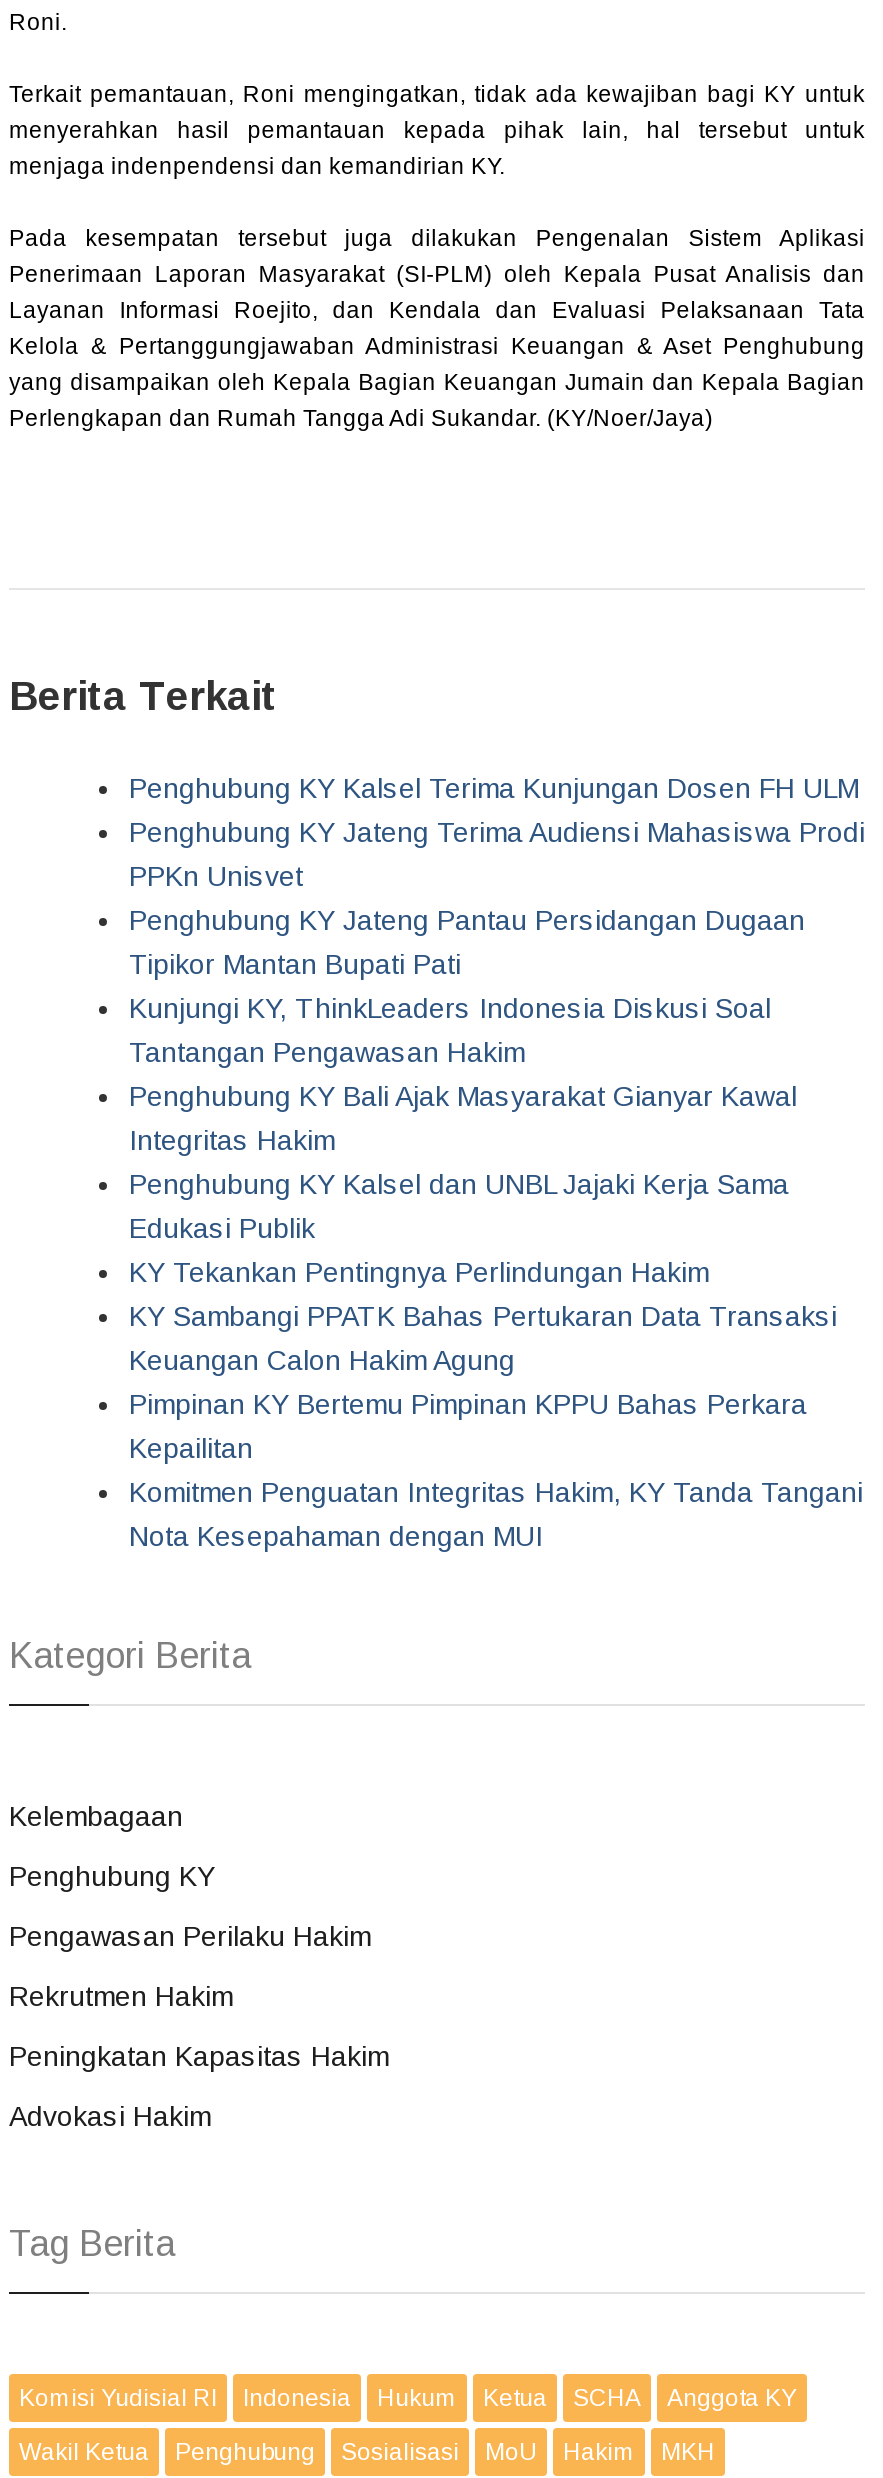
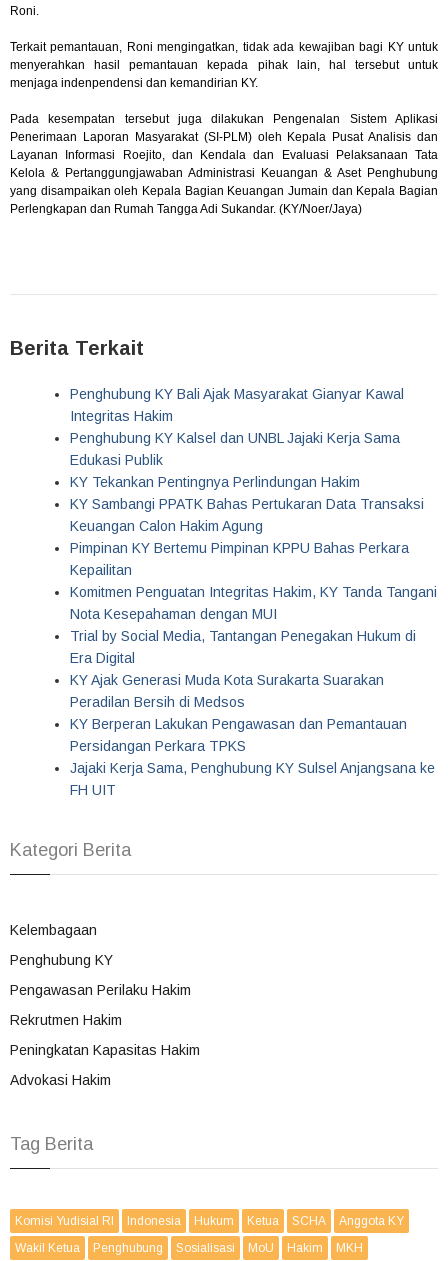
[129,771,865,1067] Penghubung KY Kalsel Terima Kunjungan Dosen FH ULM | Penghubung KY Jateng Terima Audiensi Mahasiswa Prodi | PPKn Unisvet | Penghubung KY Jateng Pantau Persidangan Dugaan | Tipikor Mantan Bupati Pati | Kunjungi KY, ThinkLeaders Indonesia Diskusi Soal | Tantangan Pengawasan Hakim -> none
moved [129,1079,863,1551] -> [70,386,437,622]: Penghubung KY Bali Ajak Masyarakat Gianyar Kawal | Integritas Hakim | Penghubung KY Kalsel dan UNBL Jajaki Kerja Sama | ... | Komitmen Penguatan Integritas Hakim, KY Tanda Tangani | Nota Kesepahaman dengan MUI
none -> [70,628,435,798] Trial by Social Media, Tantangan Penegakan Hukum di | Era Digital | KY Ajak Generasi Muda Kota Surakarta Suarakan | Peradilan Bersih di Medsos | KY Berperan Lakukan Pengawasan dan Pemantauan | Persidangan Perkara TPKS | Jajaki Kerja Sama, Penghubung KY Sulsel Anjangsana ke | FH UIT

